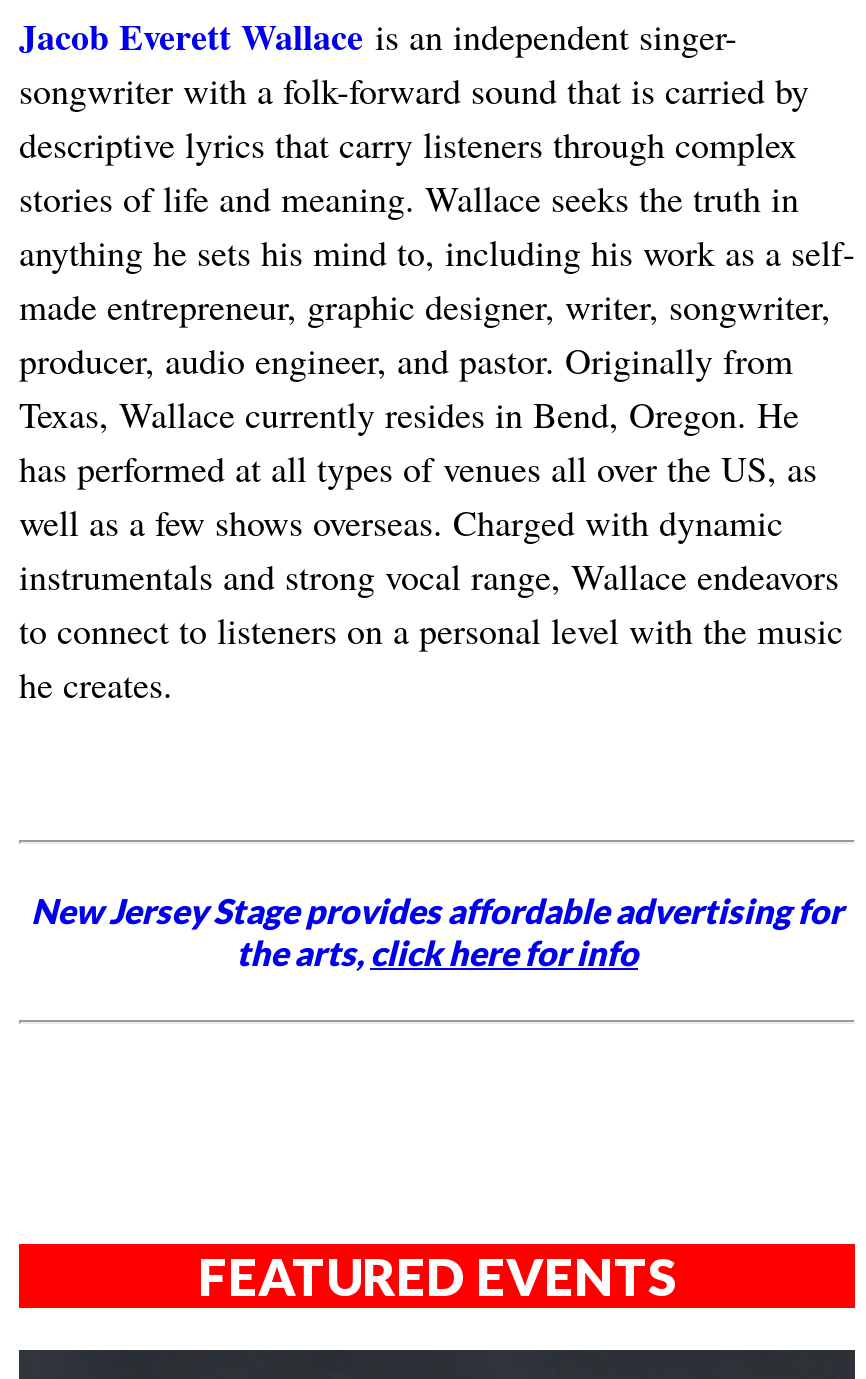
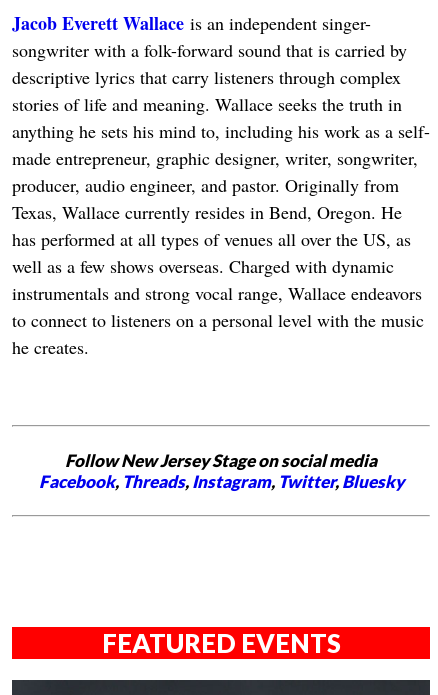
[31,890,843,974] New Jersey Stage provides affordable advertising for | the arts, click here for info -> [38,450,403,492] Follow New Jersey Stage on social media | Facebook, Threads, Instagram, Twitter, Bluesky

